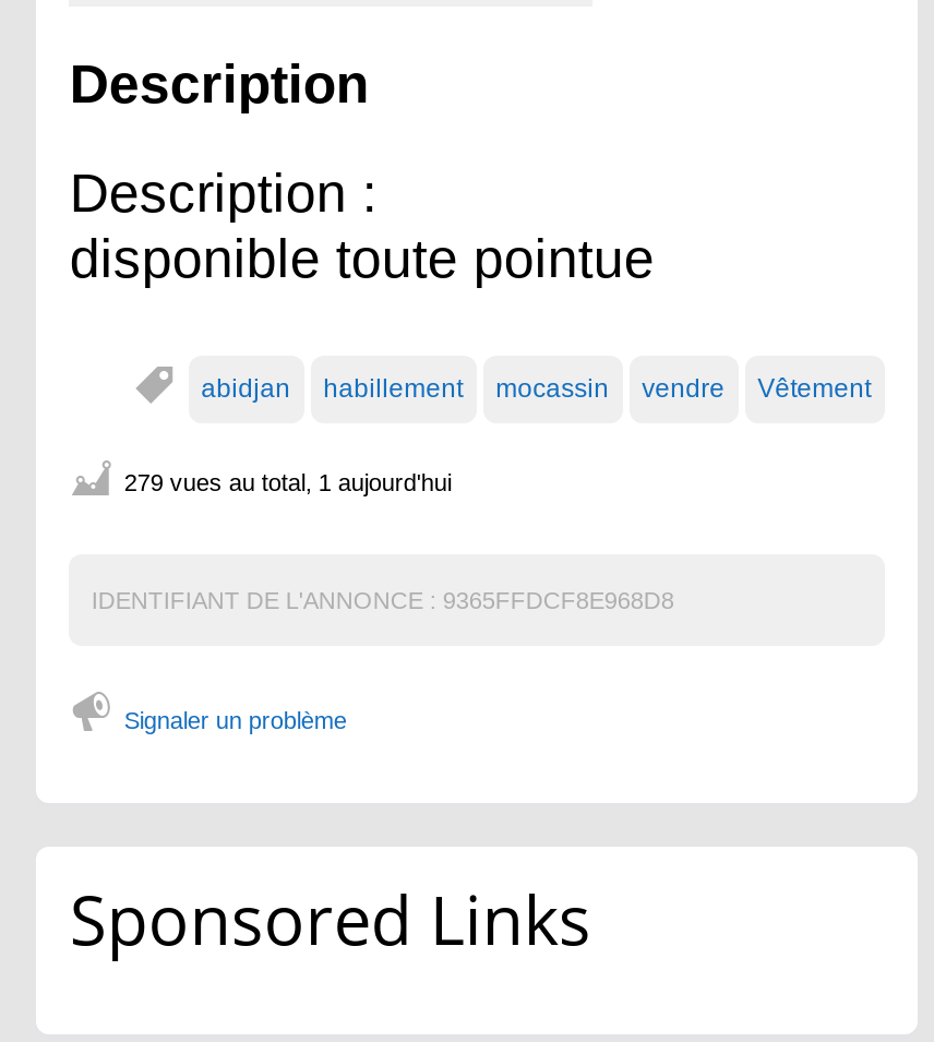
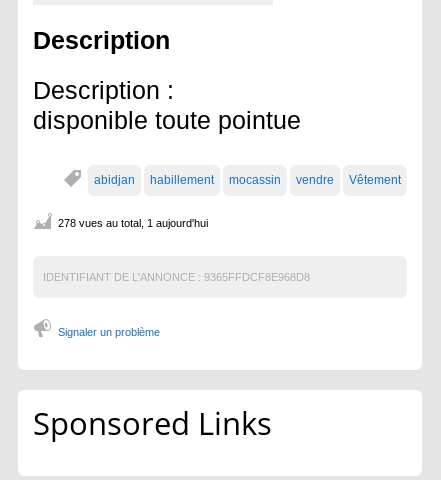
[124,468,452,494] 279 vues au total, 1 aujourd'hui -> [58,216,208,228] 278 vues au total, 1 aujourd'hui

